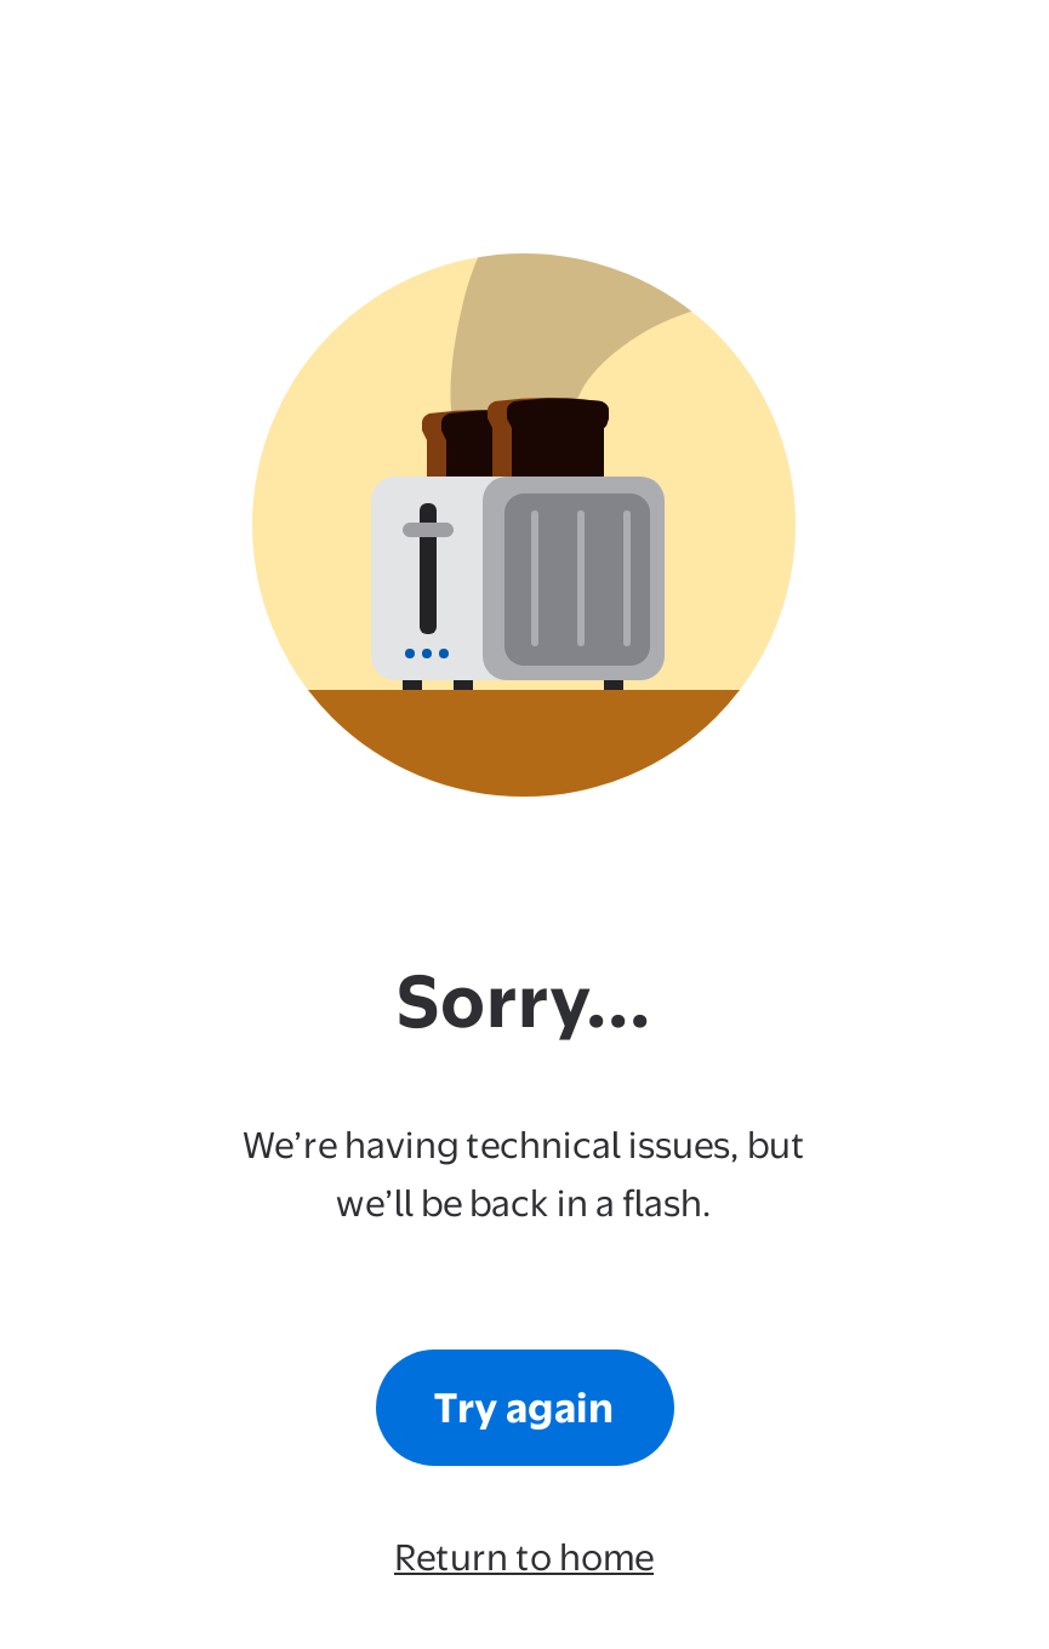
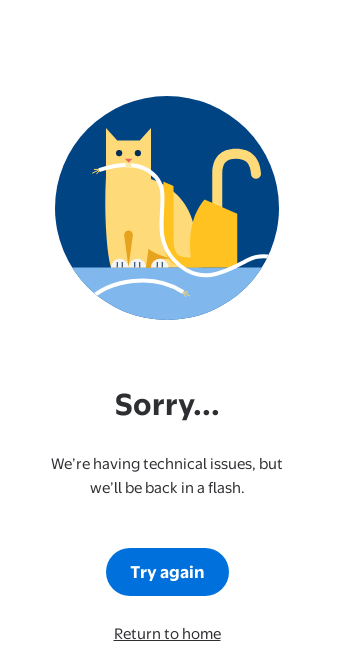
[252,253,796,799] [image] -> [54,95,280,321] [image]

